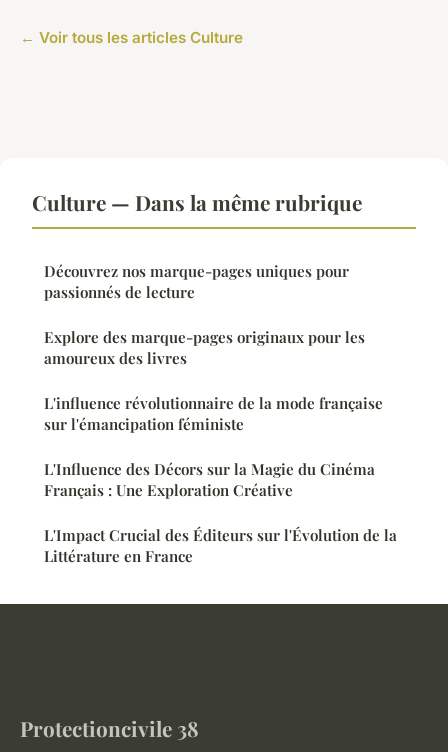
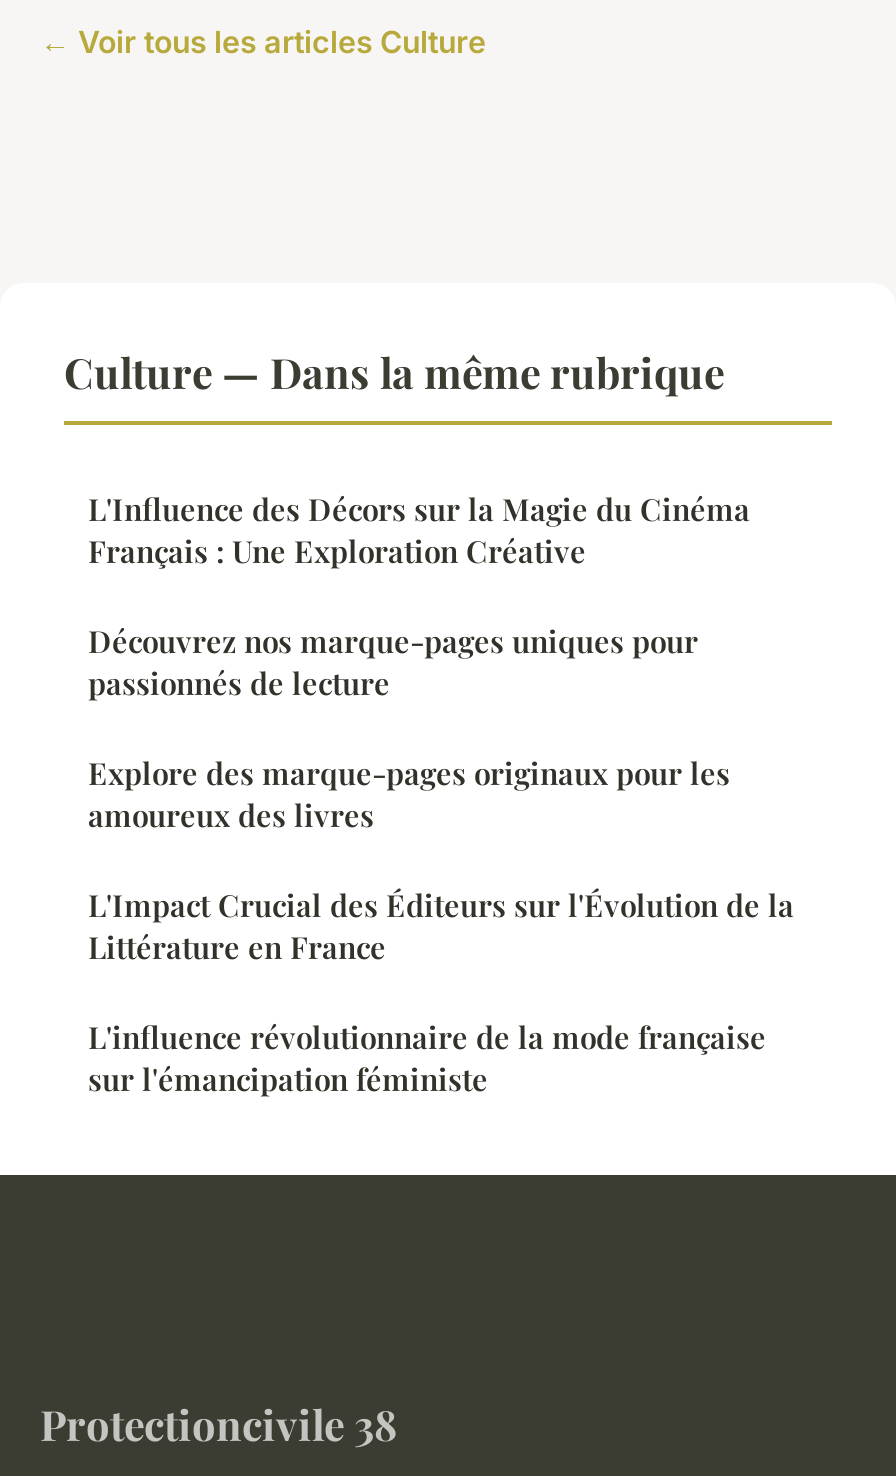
moved [44,261,365,368] -> [88,621,730,835]: Découvrez nos marque-pages uniques pour | passionnés de lecture | Explore des marque-pages originaux pour les | amoureux des livres
moved [44,393,383,434] -> [88,1017,766,1099]: L'influence révolutionnaire de la mode française | sur l'émancipation féministe
moved [44,459,375,500] -> [88,489,750,571]: L'Influence des Décors sur la Magie du Cinéma | Français : Une Exploration Créative
moved [44,525,397,566] -> [88,885,794,967]: L'Impact Crucial des Éditeurs sur l'Évolution de la | Littérature en France

